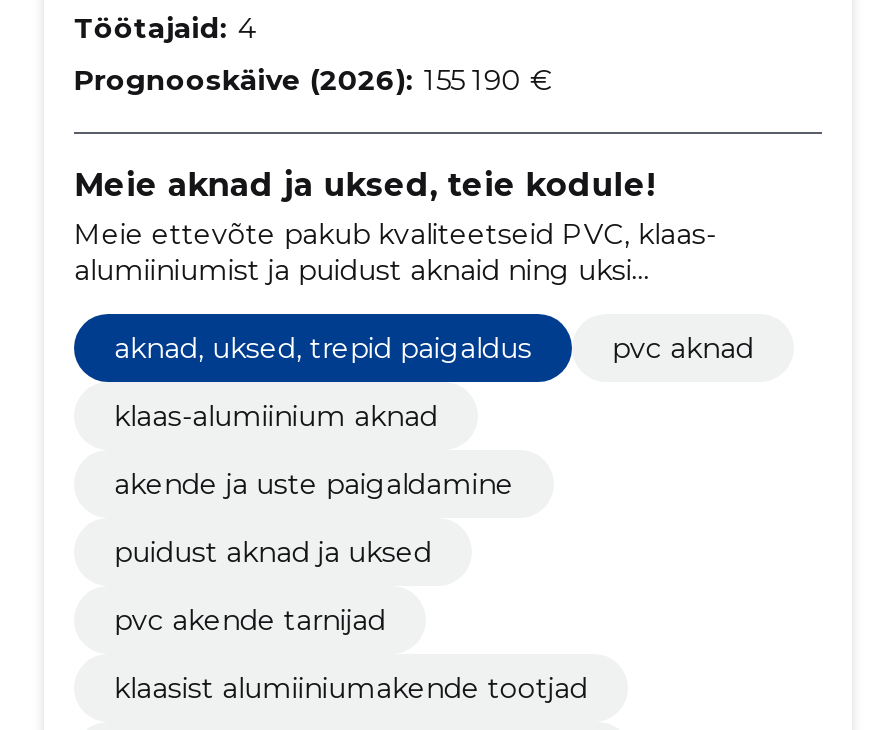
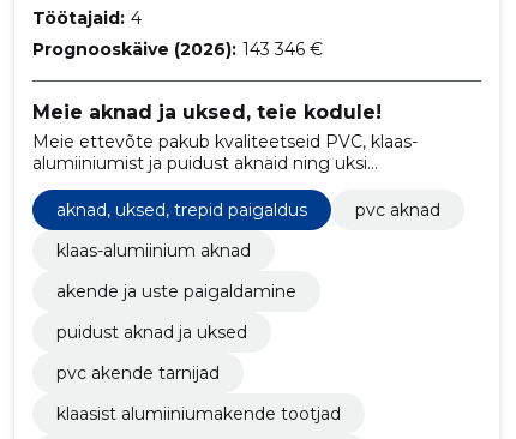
[74,62,552,98] Prognooskäive (2026): 155 190 € -> [32,38,323,60] Prognooskäive (2026): 143 346 €

